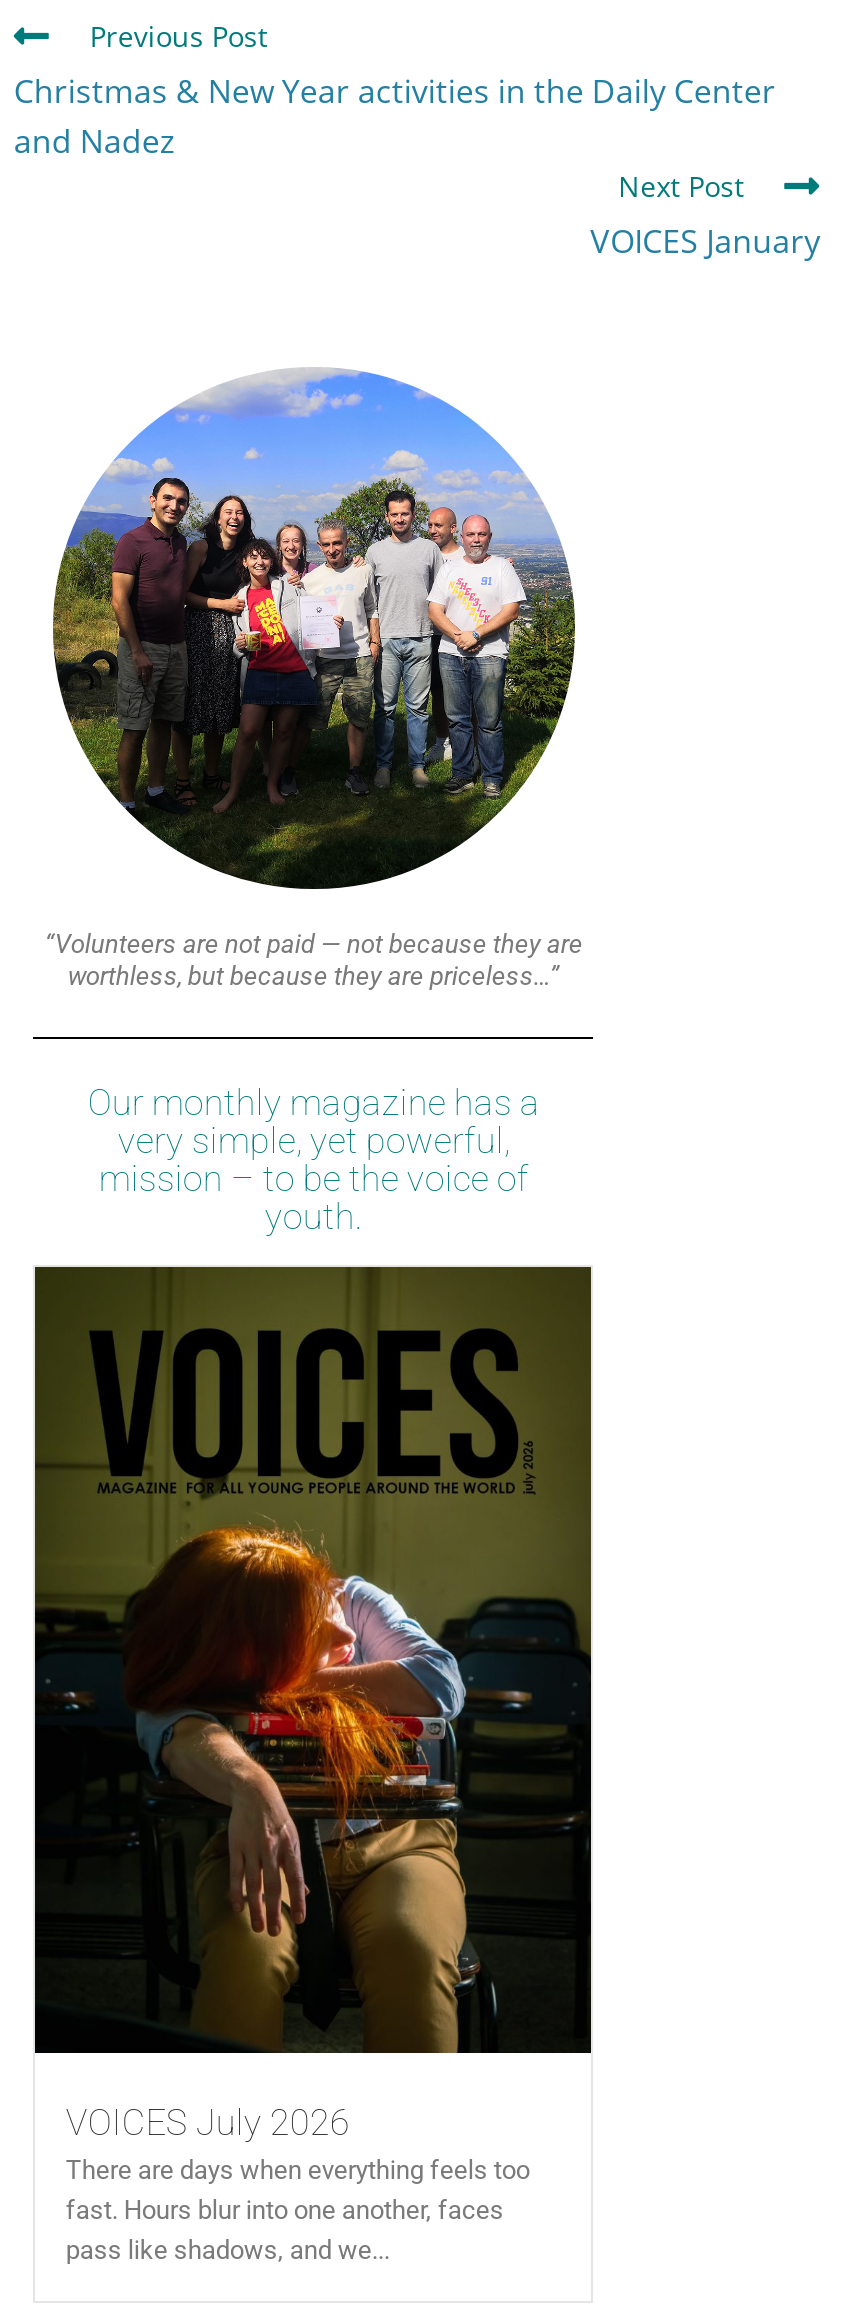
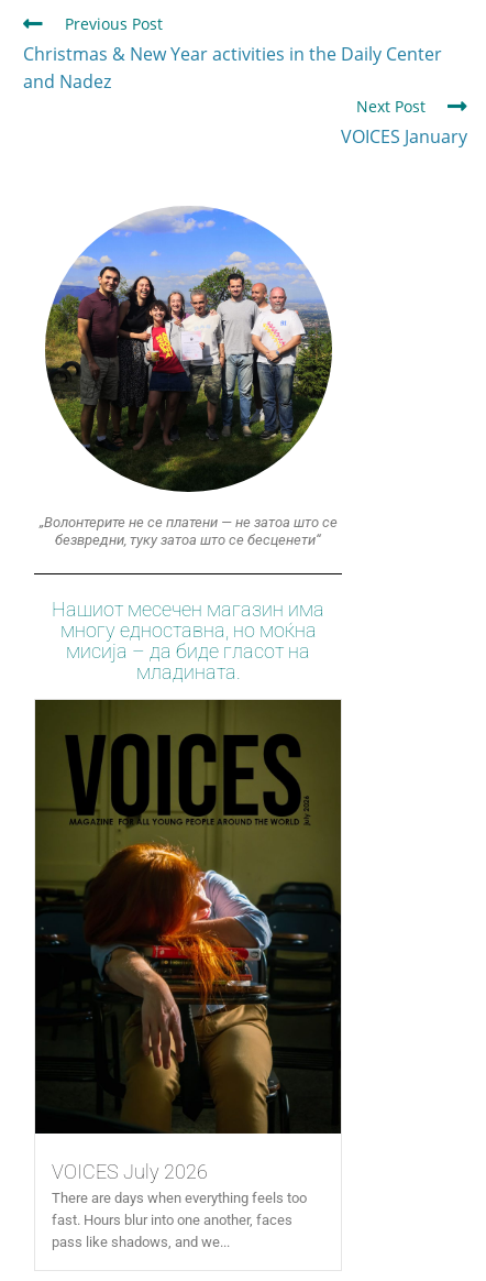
[45,929,583,991] “Volunteers are not paid — not because they are | worthless, but because they are priceless…” -> [39,514,337,549] „Волонтерите не се платени — не затоа што се | безвредни, туку затоа што се бесценети“
[88,1081,540,1237] Our monthly magazine has a | very simple, yet powerful, | mission – to be the voice of | youth. -> [52,598,325,684] Нашиот месечен магазин има | многу едноставна, но моќна | мисија – да биде гласот на | младината.

